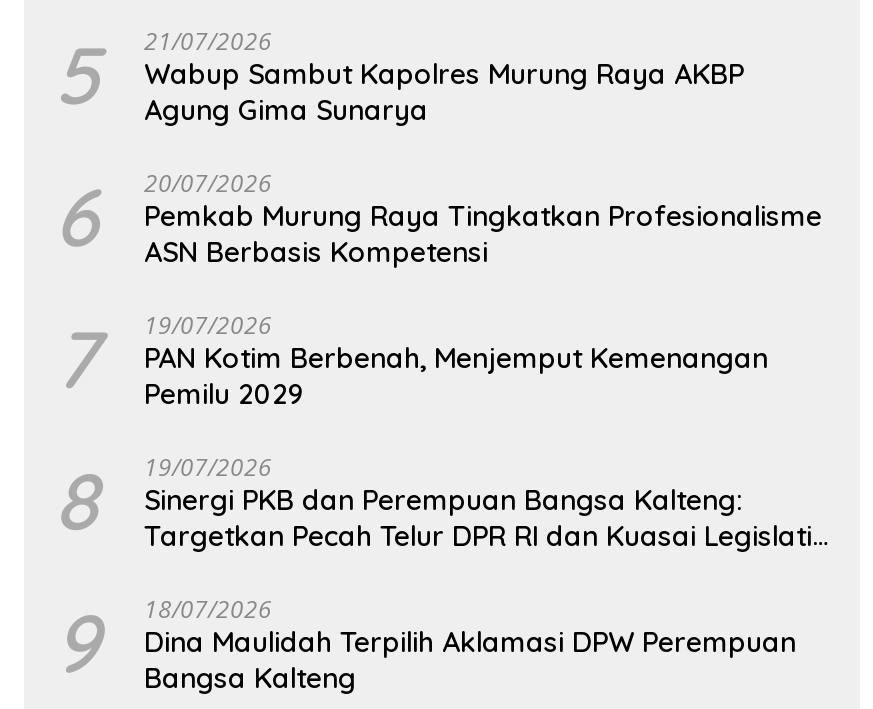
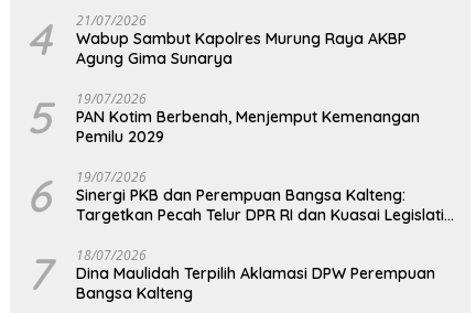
[54,23,744,127] 5 21/07/2026 Wabup Sambut Kapolres Murung Raya AKBP Agung Gima Sunarya -> [26,10,407,68] 4 21/07/2026 Wabup Sambut Kapolres Murung Raya AKBP Agung Gima Sunarya
[54,165,822,407] 6 | 20/07/2026 | Pemkab Murung Raya Tingkatkan Profesionalisme | ASN Berbasis Kompetensi | 7 -> [26,89,52,144] 5
[54,449,98,549] 8 -> [26,167,51,222] 6
[54,591,796,695] 9 18/07/2026 Dina Maulidah Terpilih Aklamasi DPW Perempuan Bangsa Kalteng -> [26,245,435,303] 7 18/07/2026 Dina Maulidah Terpilih Aklamasi DPW Perempuan Bangsa Kalteng

